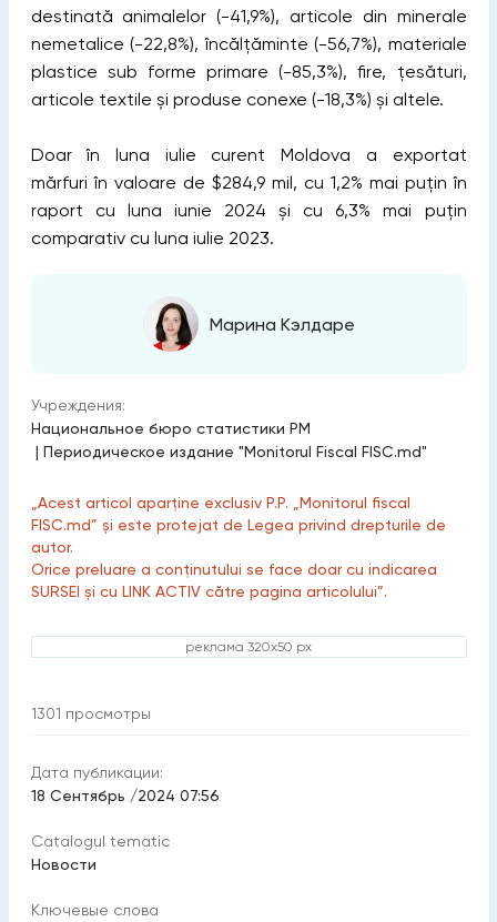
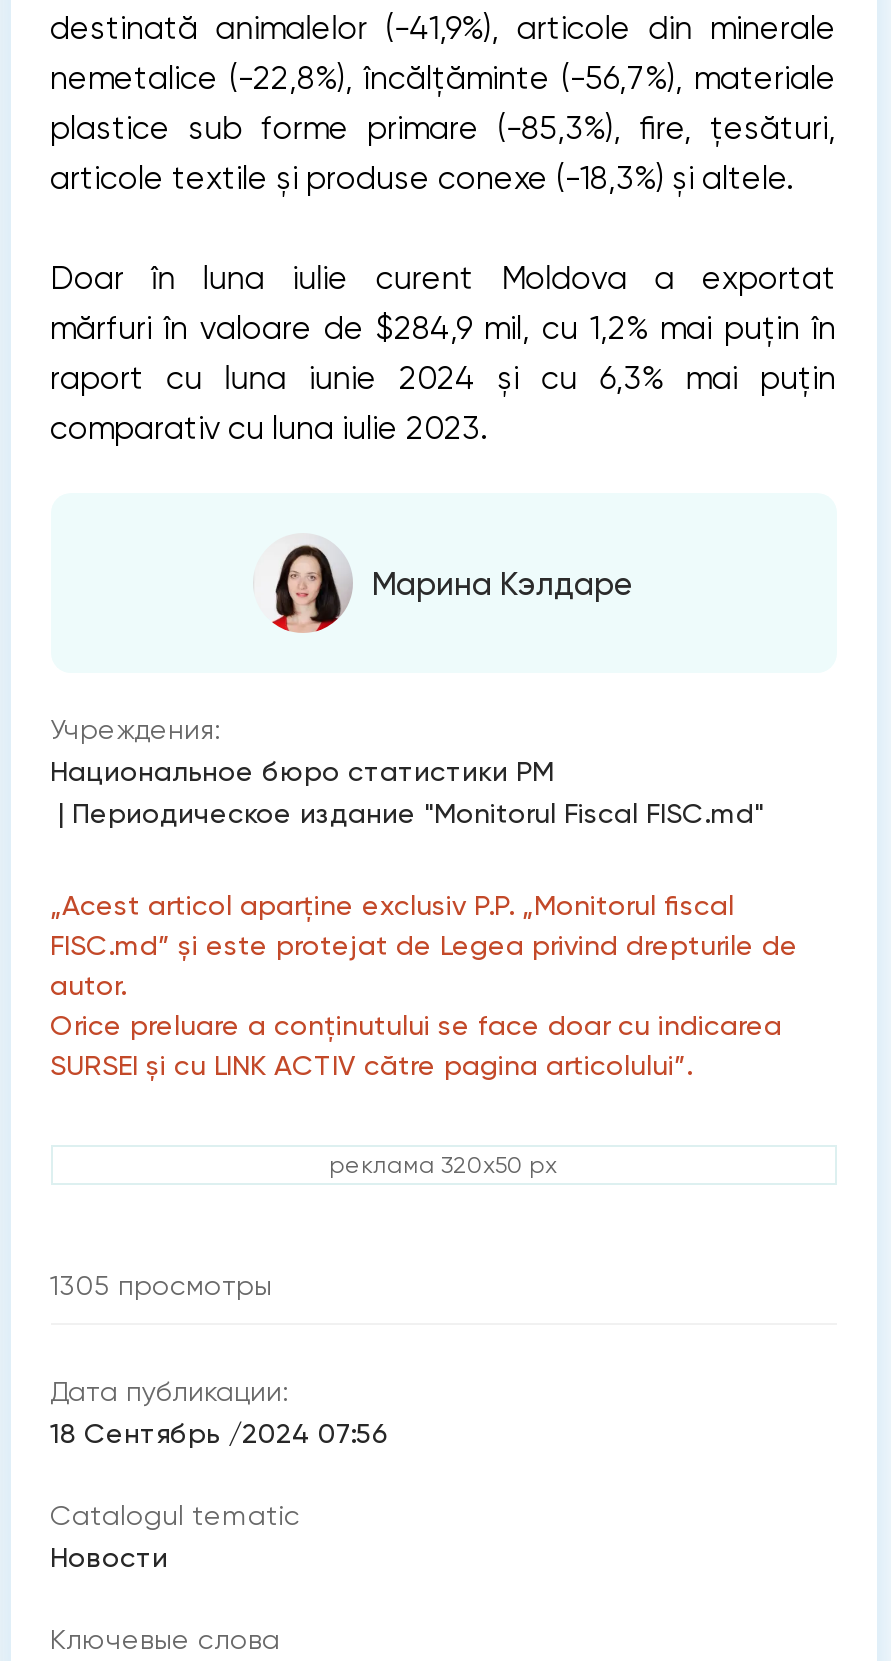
[31,705,150,722] 1301 просмотры -> [50,1269,272,1301] 1305 просмотры

